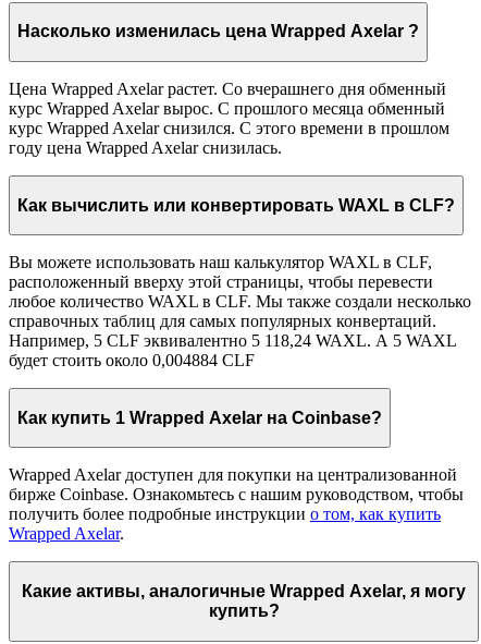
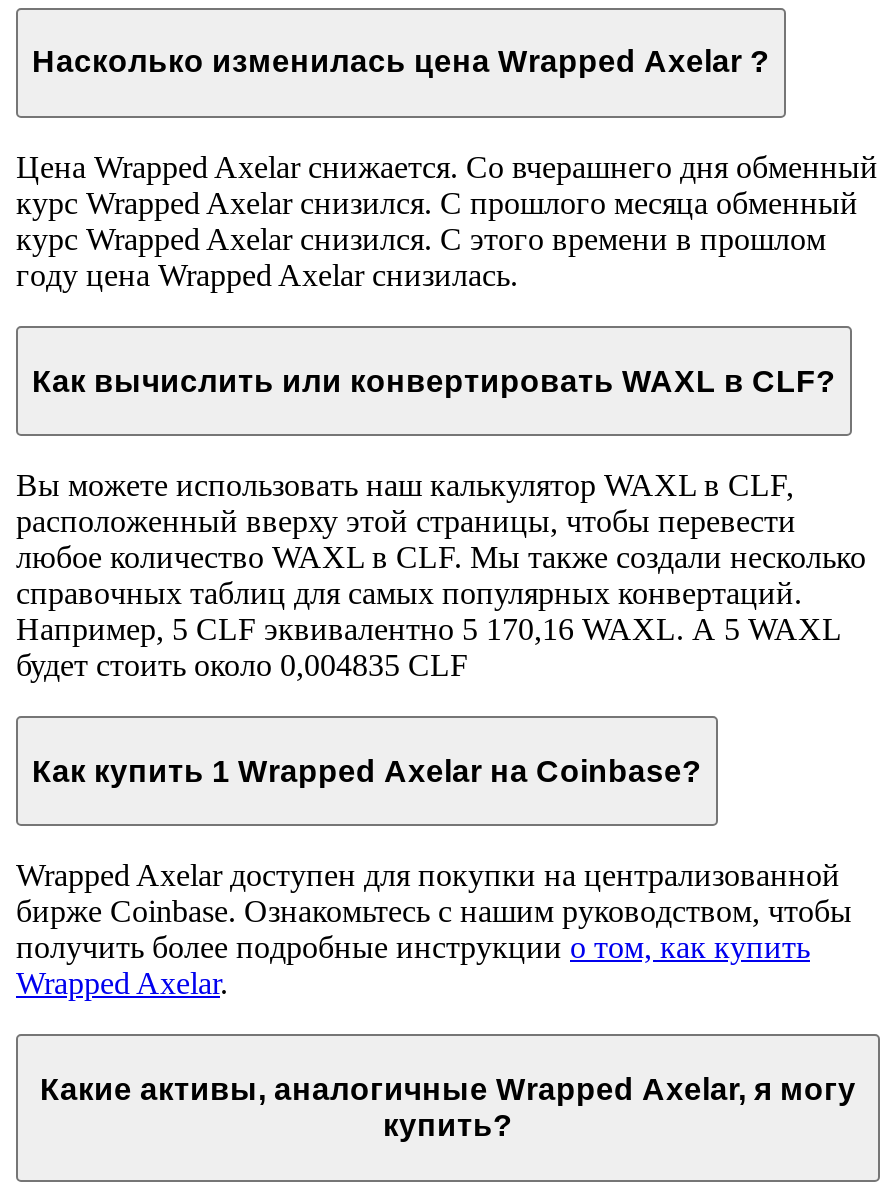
[9,80,446,98] Цена Wrapped Axelar растет. Со вчерашнего дня обменный -> [16,150,878,184] Цена Wrapped Axelar снижается. Со вчерашнего дня обменный
[9,99,445,118] курс Wrapped Axelar вырос. С прошлого месяца обменный -> [16,186,858,220] курс Wrapped Axelar снизился. С прошлого месяца обменный
[9,331,456,350] Например, 5 CLF эквивалентно 5 118,24 WAXL. А 5 WAXL -> [16,612,840,646] Например, 5 CLF эквивалентно 5 170,16 WAXL. А 5 WAXL
[9,351,255,370] будет стоить около 0,004884 CLF -> [16,648,468,682] будет стоить около 0,004835 CLF

